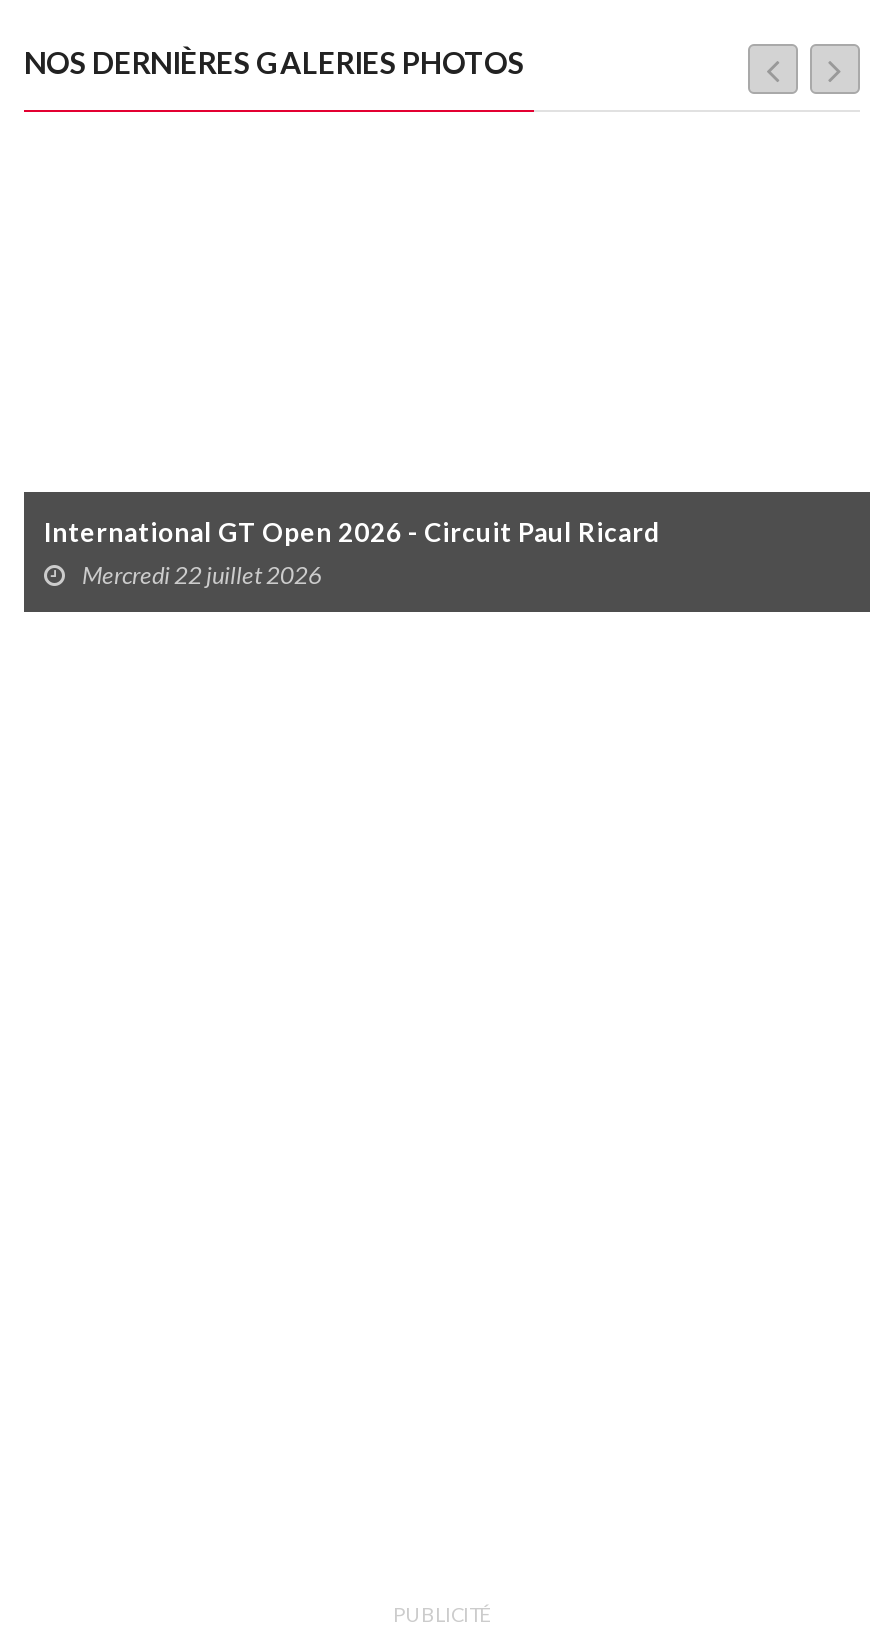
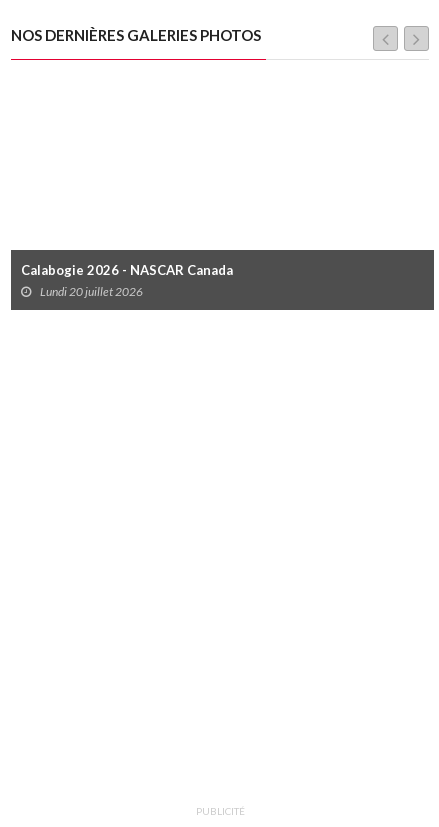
[44,517,660,591] International GT Open 2026 - Circuit Paul Ricard | Mercredi 22 juillet 2026 -> [21,262,233,299] Calabogie 2026 - NASCAR Canada | Lundi 20 juillet 2026

